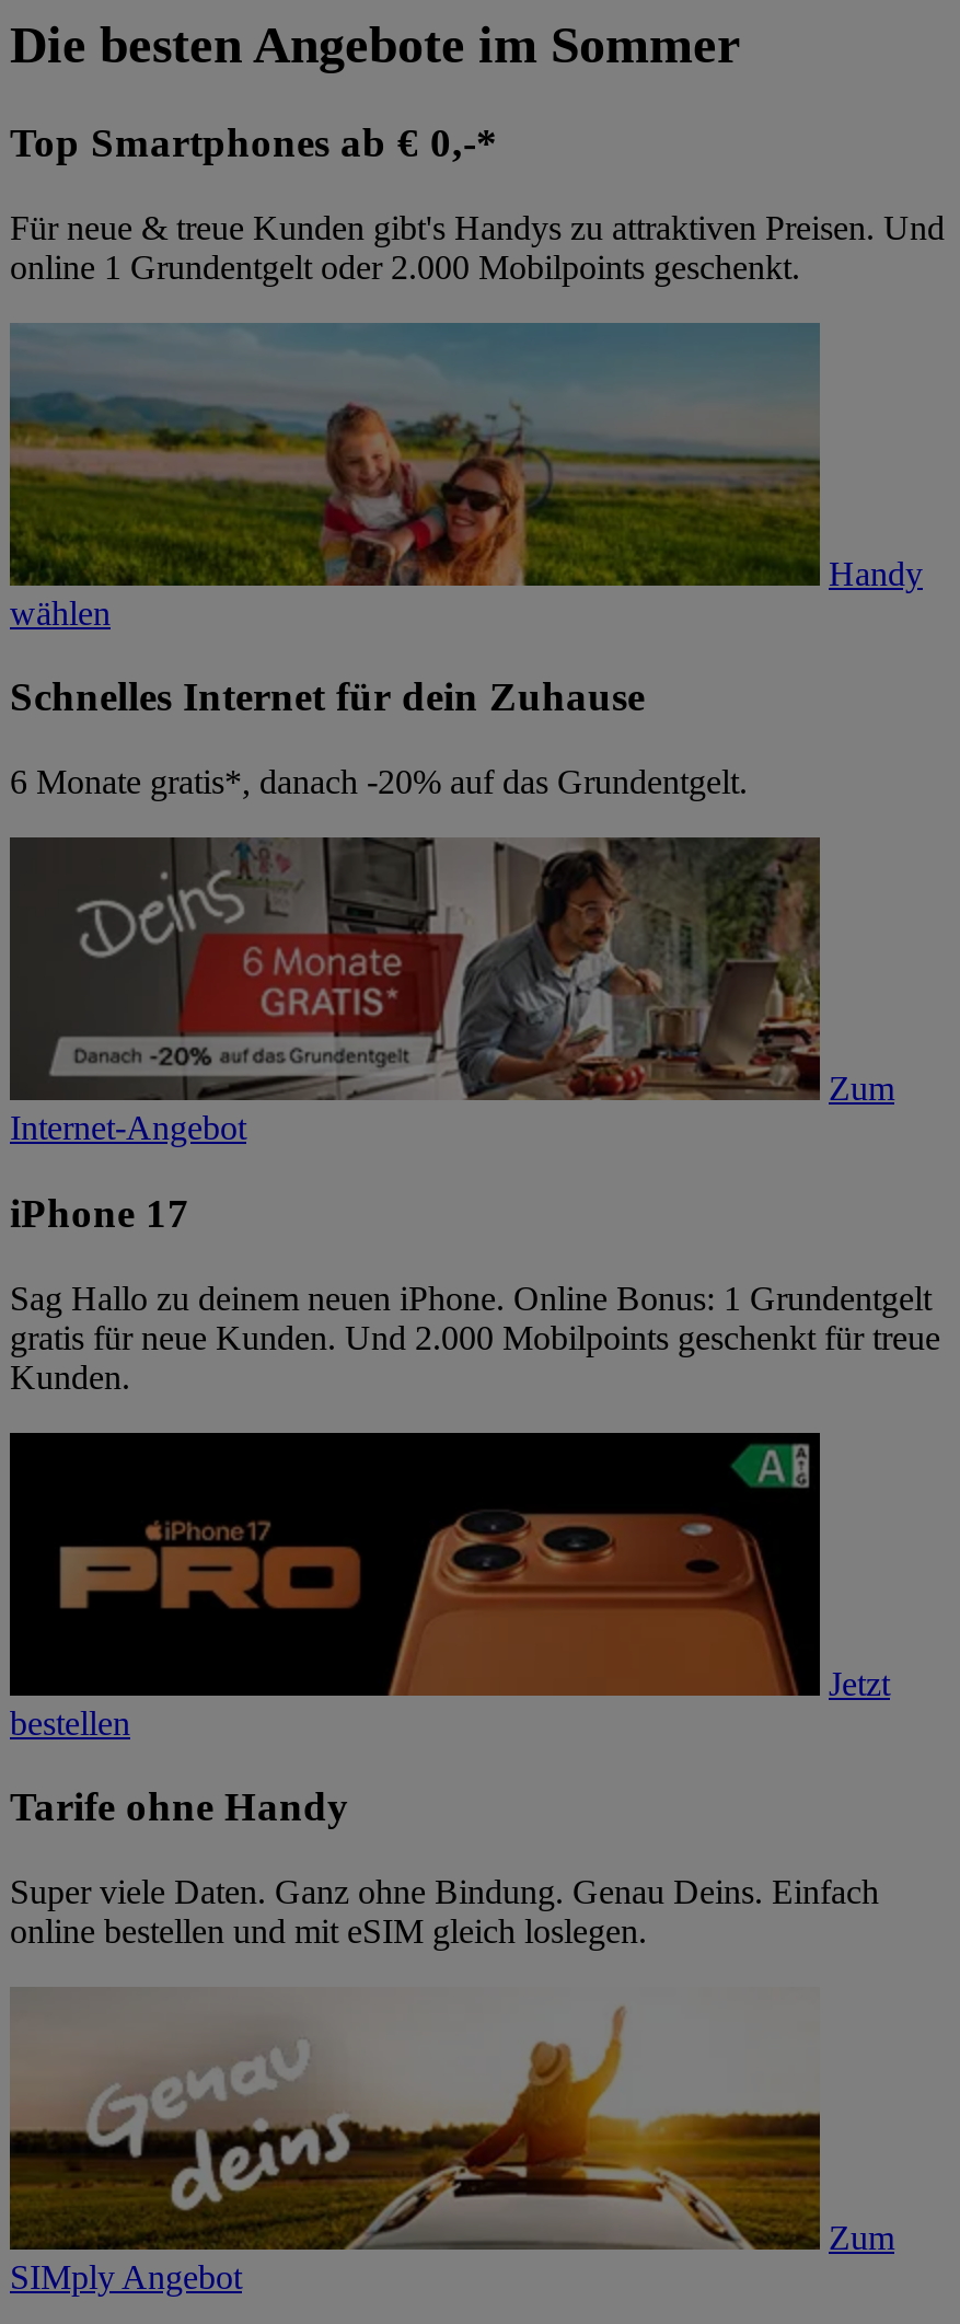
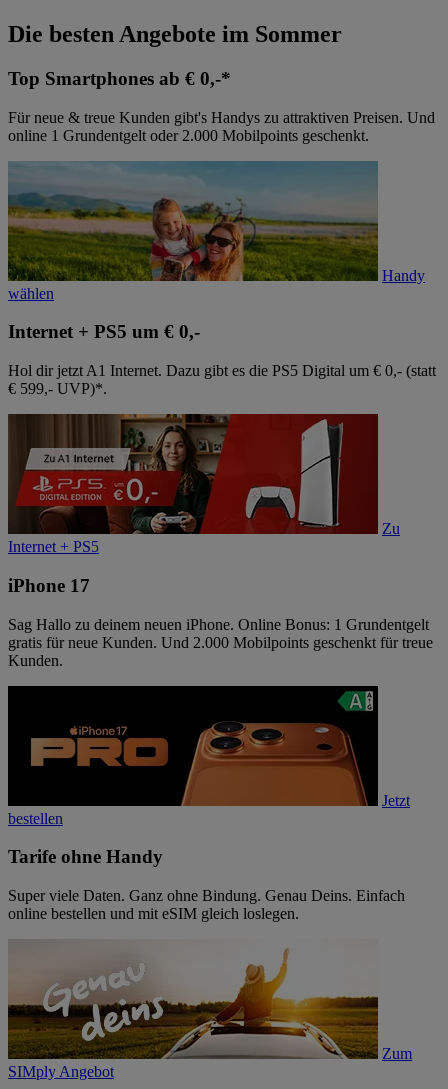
[10,674,645,720] Schnelles Internet für dein Zuhause -> [8,321,200,342] Internet + PS5 um € 0,-
[10,763,748,800] 6 Monate gratis*, danach -20% auf das Grundentgelt. -> [8,362,436,397] Hol dir jetzt A1 Internet. Dazu gibt es die PS5 Digital um € 0,- (statt | € 599,- UVP)*.
[10,835,894,1146] [image] | Zum | Internet-Angebot -> [8,413,400,555] [image] | Zu | Internet + PS5

